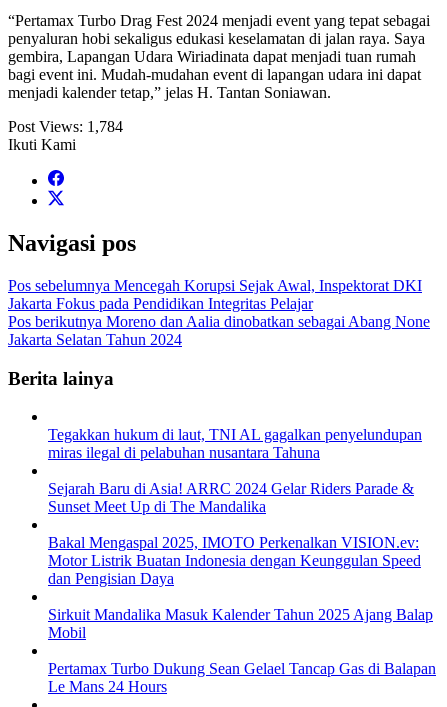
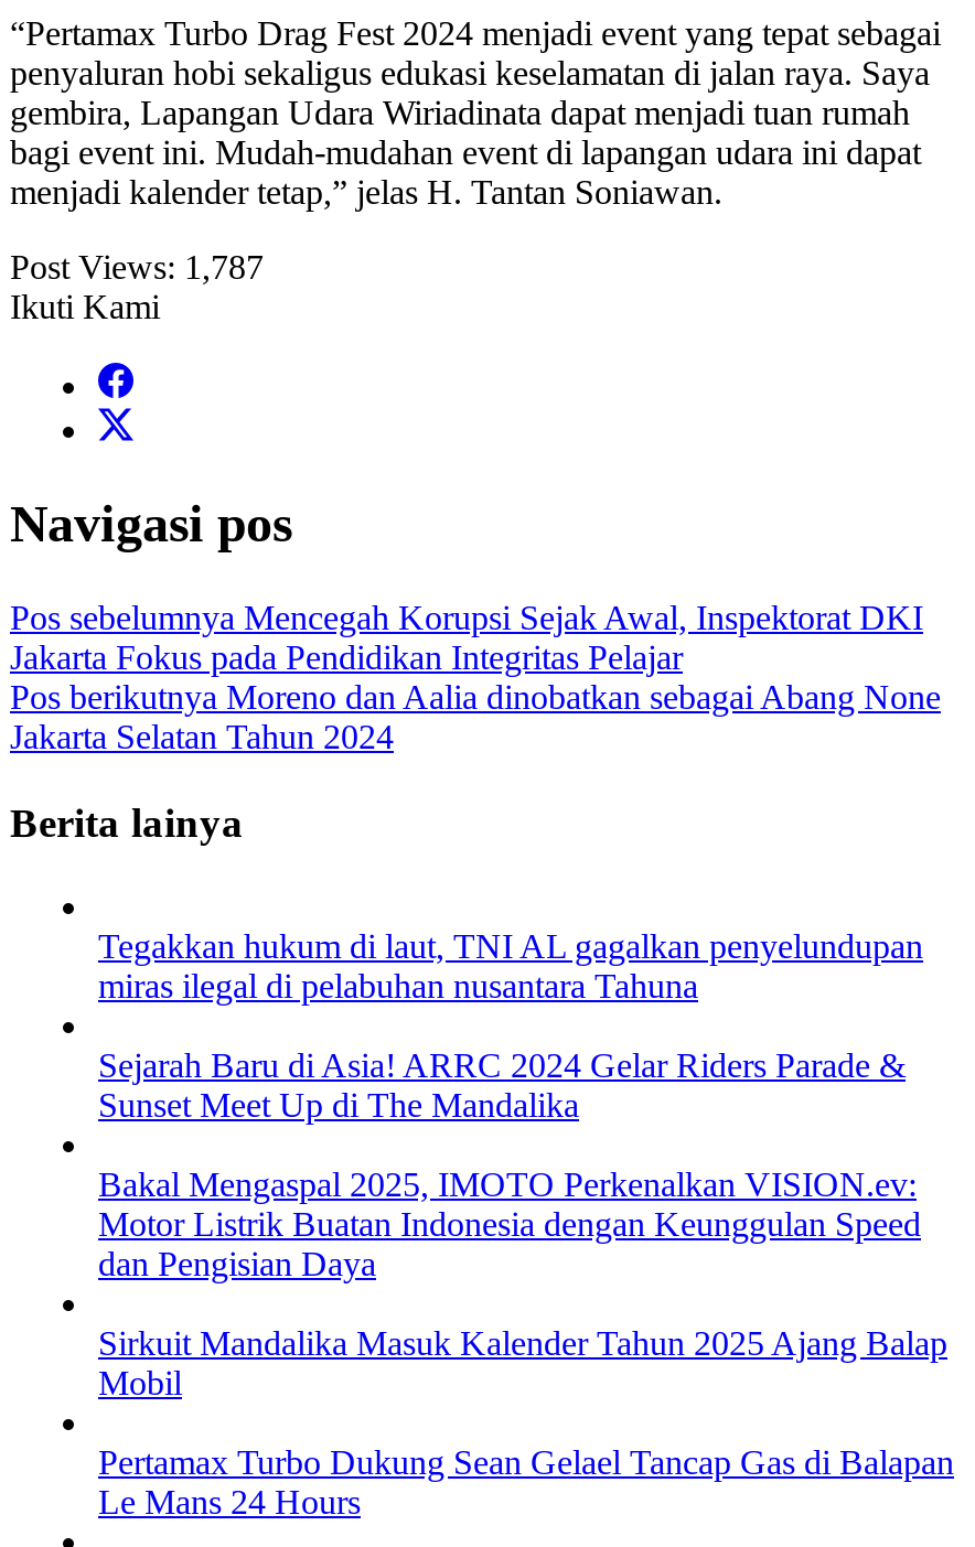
[8,118,123,135] Post Views: 1,784 -> [10,248,264,286] Post Views: 1,787

